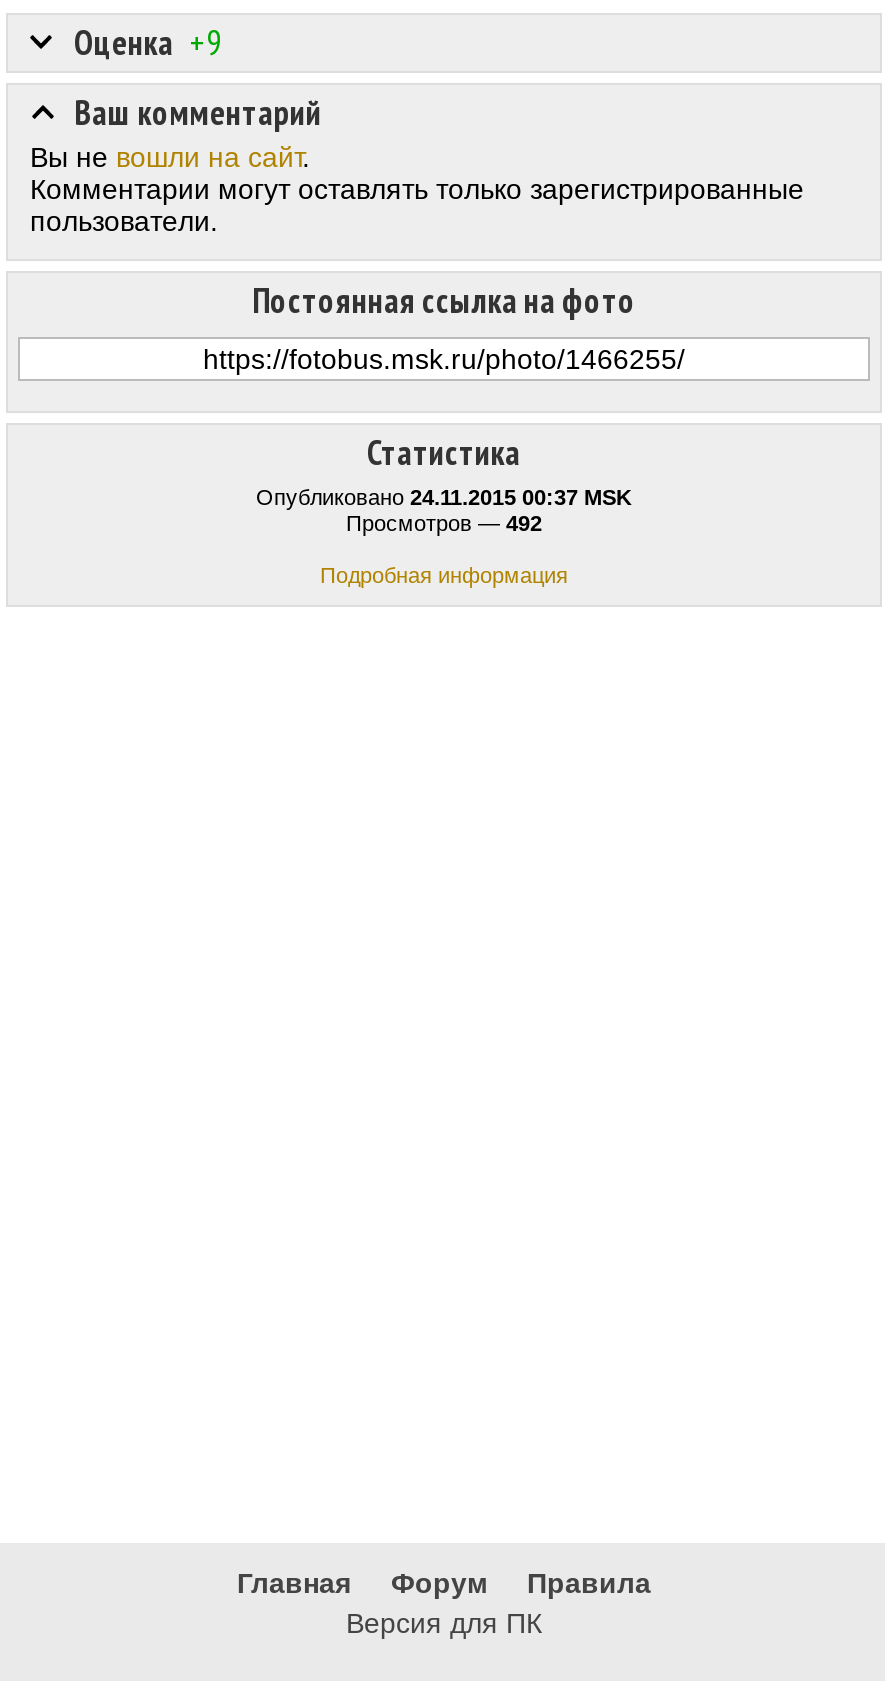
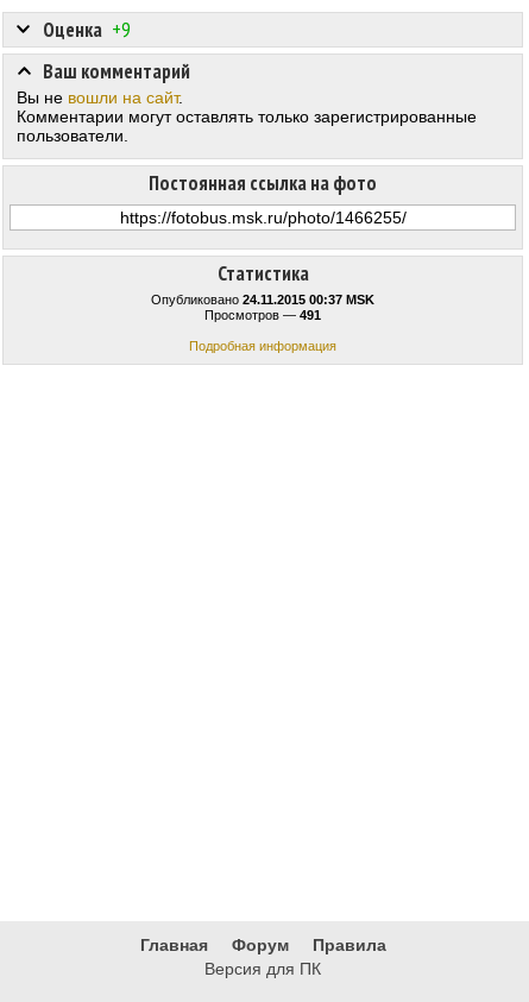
[346,511,542,535] Просмотров — 492 -> [204,308,321,322] Просмотров — 491

